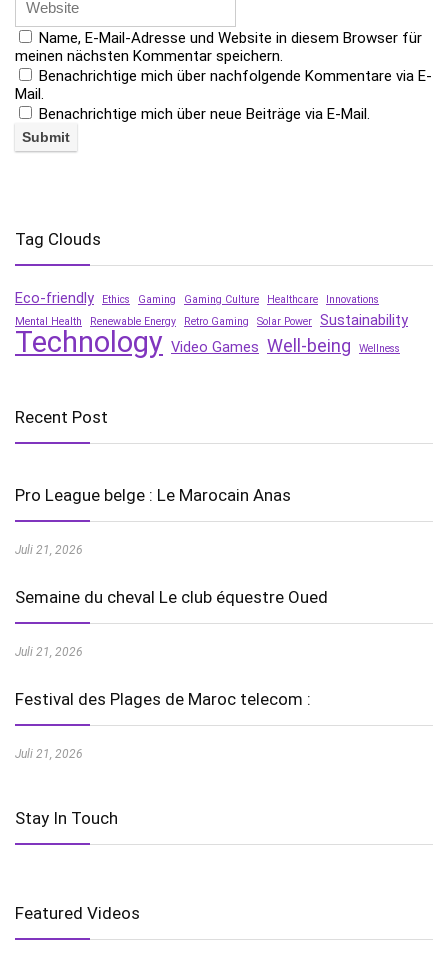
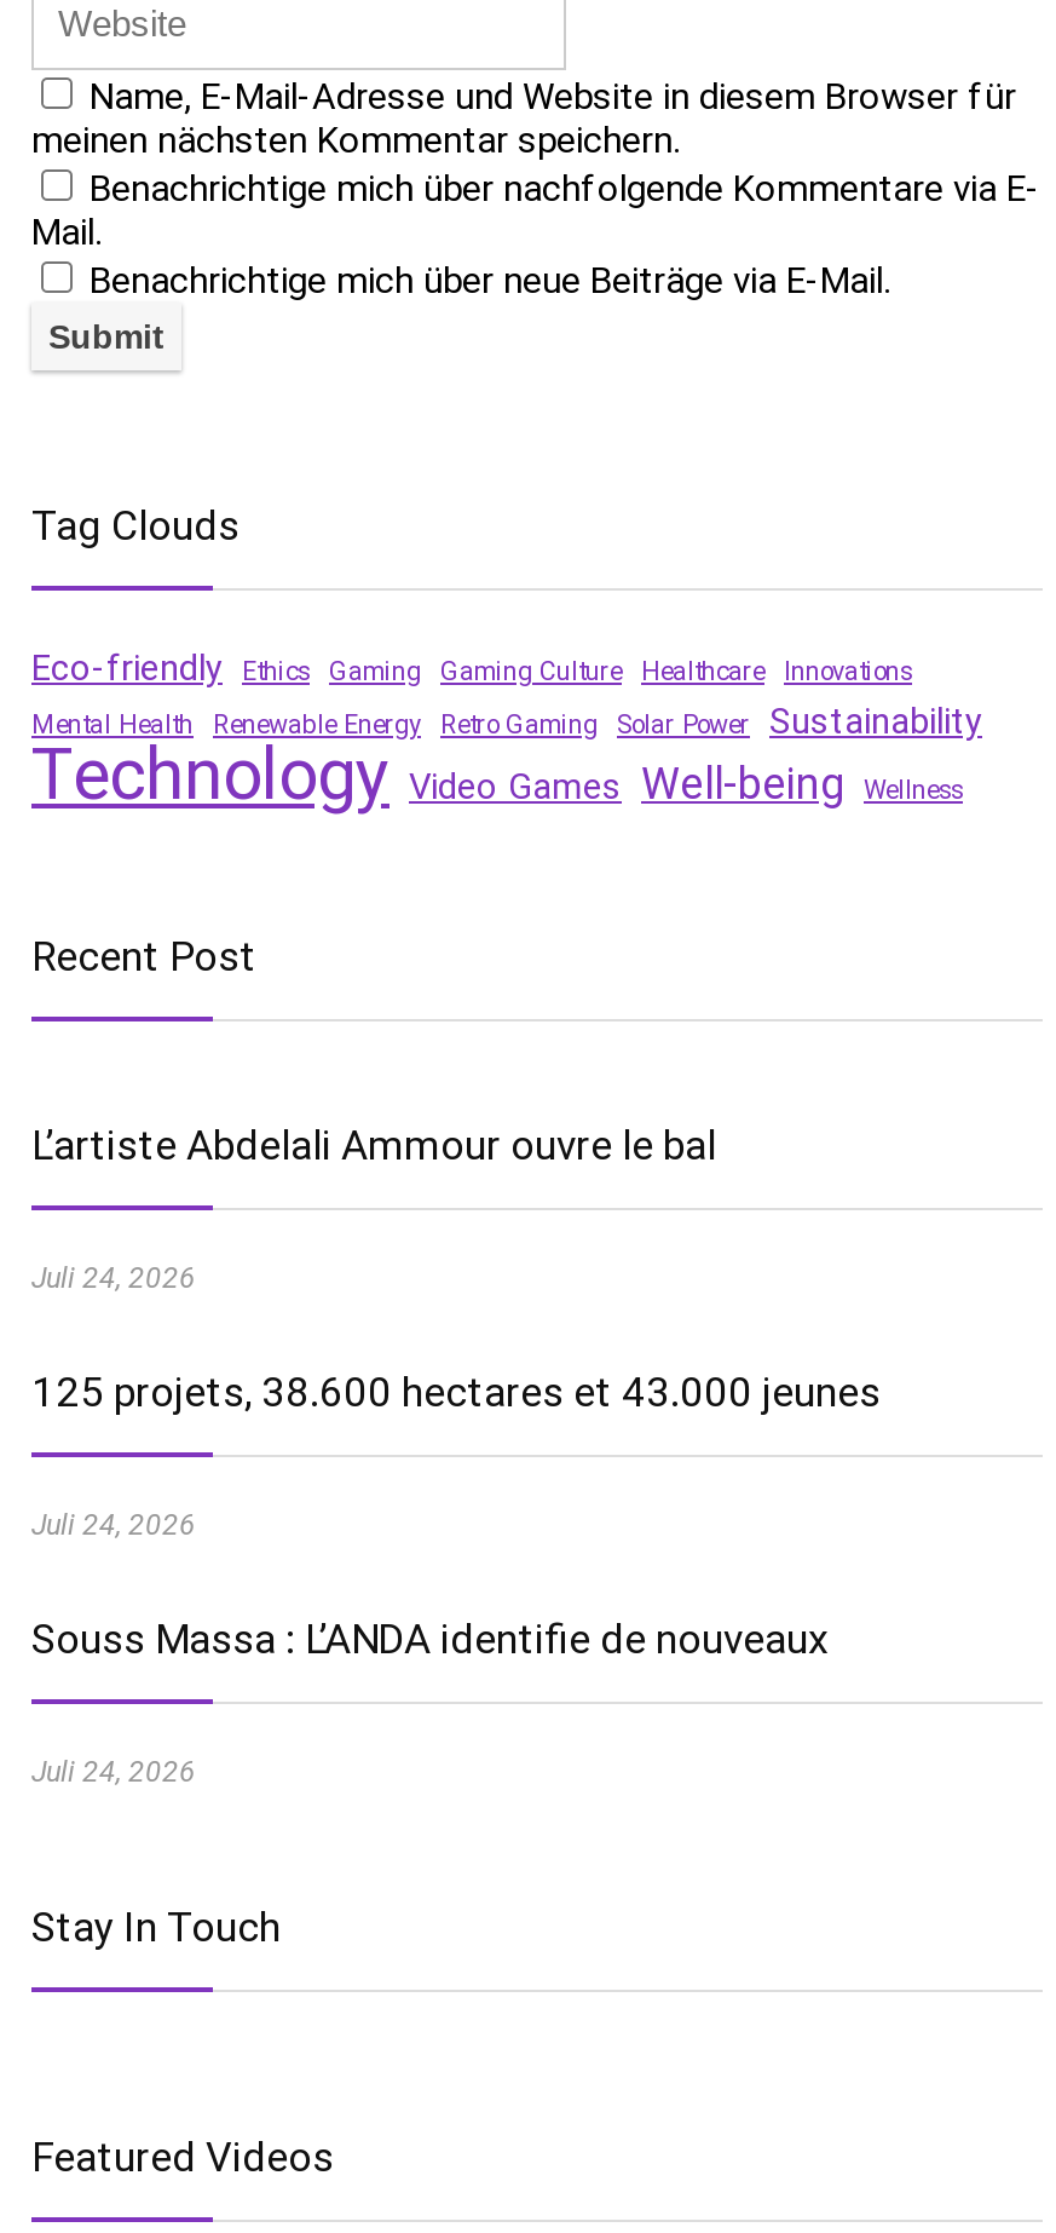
[15,485,291,505] Pro League belge : Le Marocain Anas -> [31,1120,716,1169] L’artiste Abdelali Ammour ouvre le bal
[15,543,83,557] Juli 21, 2026 -> [31,1261,196,1295] Juli 24, 2026
[15,587,328,607] Semaine du cheval Le club équestre Oued -> [31,1367,881,1416] 125 projets, 38.600 hectares et 43.000 jeunes
[15,645,83,659] Juli 21, 2026 -> [31,1508,196,1541] Juli 24, 2026
[15,689,311,709] Festival des Plages de Maroc telecom : -> [31,1614,827,1662] Souss Massa : L’ANDA identifie de nouveaux
[15,747,83,761] Juli 21, 2026 -> [31,1754,196,1788] Juli 24, 2026

